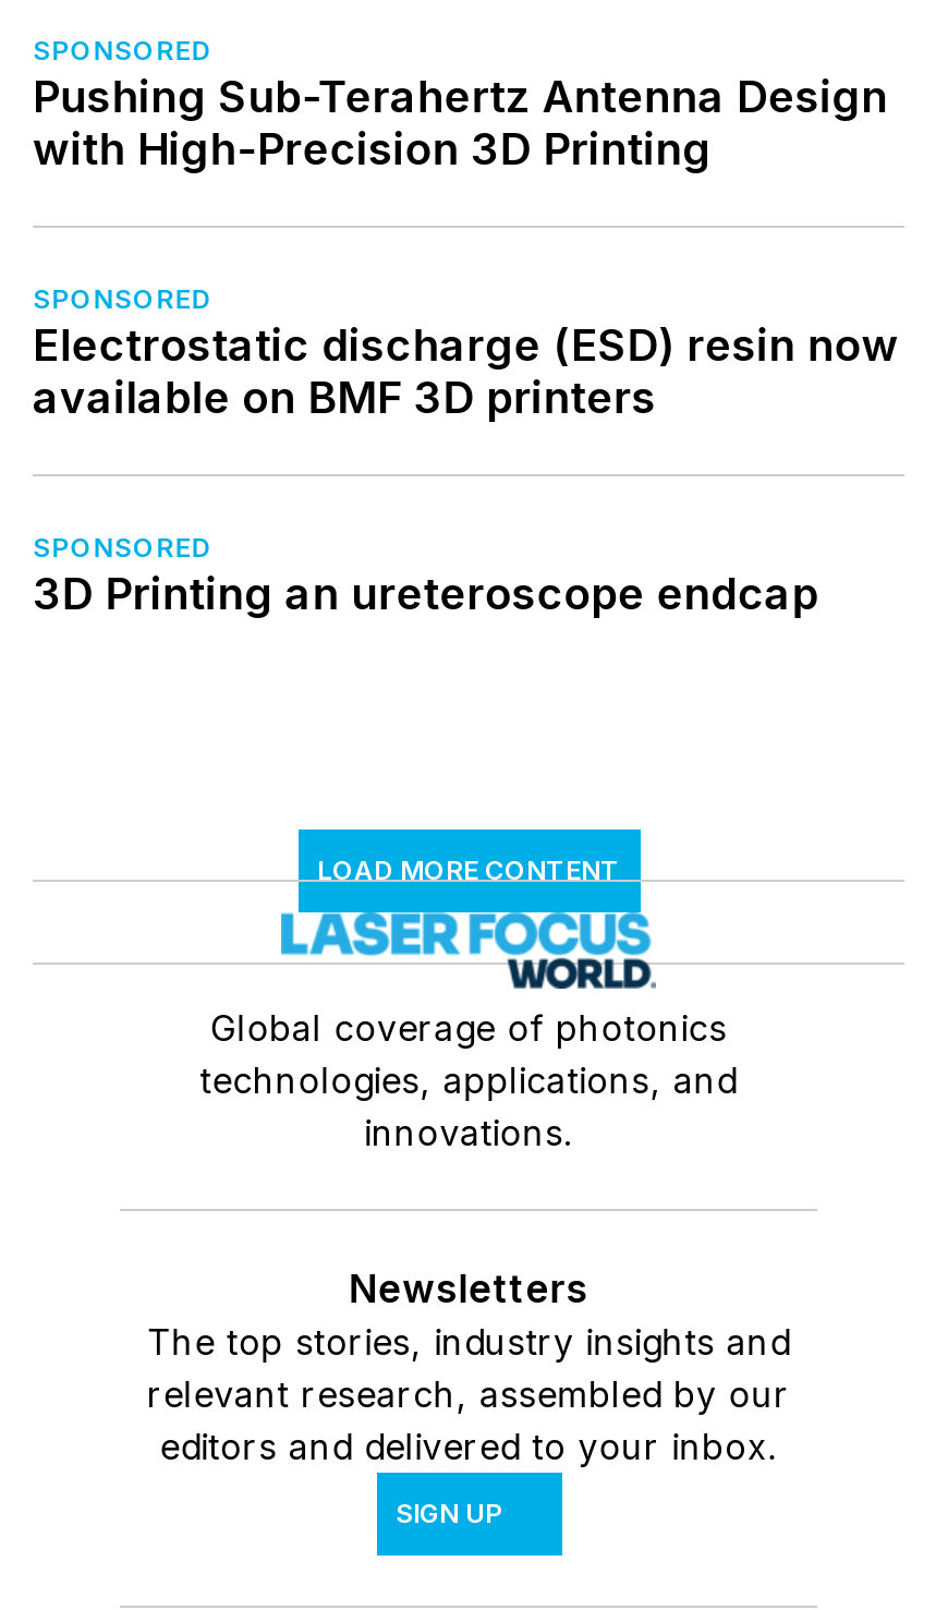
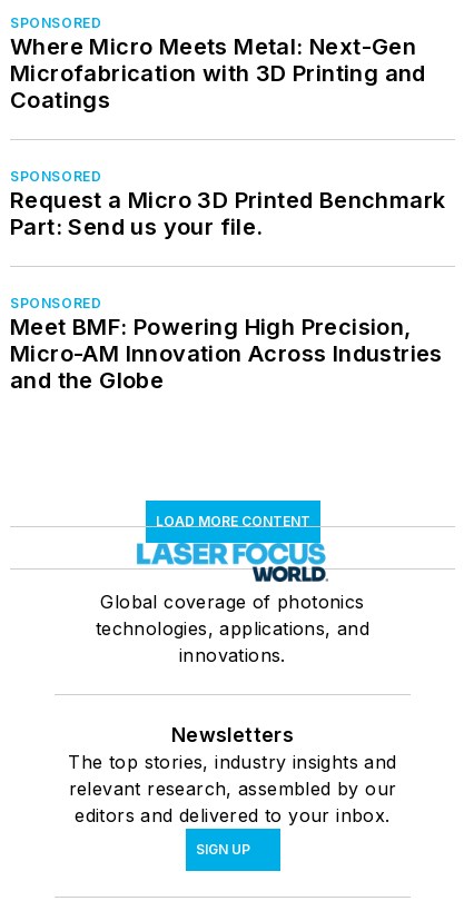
[33,72,892,176] Pushing Sub-Terahertz Antenna Design | with High-Precision 3D Printing -> [10,34,426,114] Where Micro Meets Metal: Next-Gen | Microfabrication with 3D Printing and | Coatings
[33,320,899,425] Electrostatic discharge (ESD) resin now | available on BMF 3D printers -> [10,187,446,241] Request a Micro 3D Printed Benchmark | Part: Send us your file.
[33,569,819,621] 3D Printing an ureteroscope endcap -> [10,314,444,394] Meet BMF: Powering High Precision, | Micro-AM Innovation Across Industries | and the Globe

